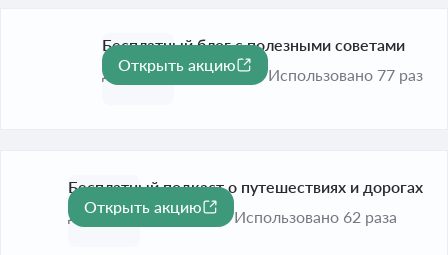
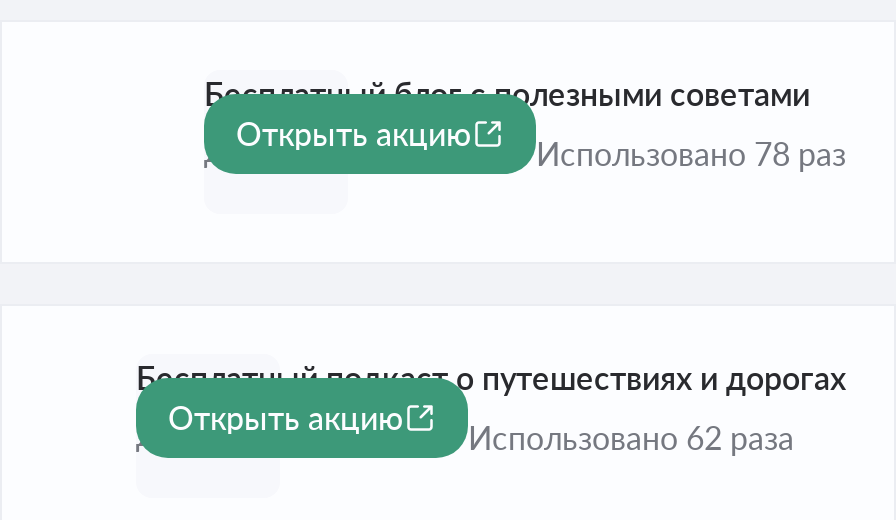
[268,65,423,84] Использовано 77 раз -> [536,134,846,172] Использовано 78 раз

